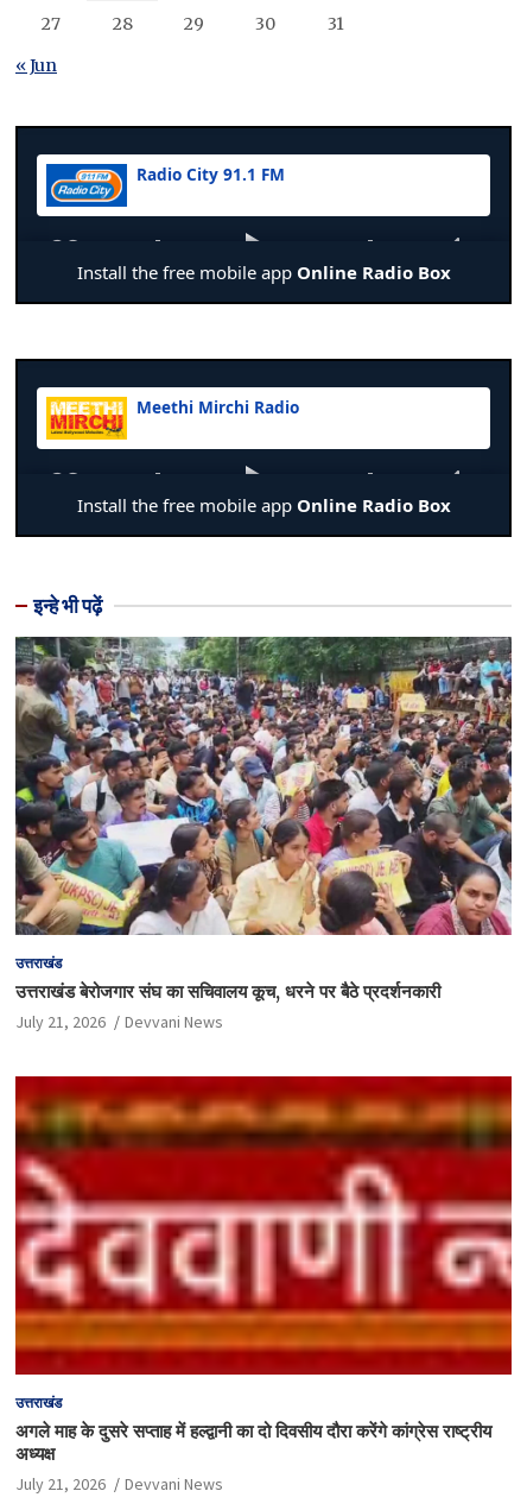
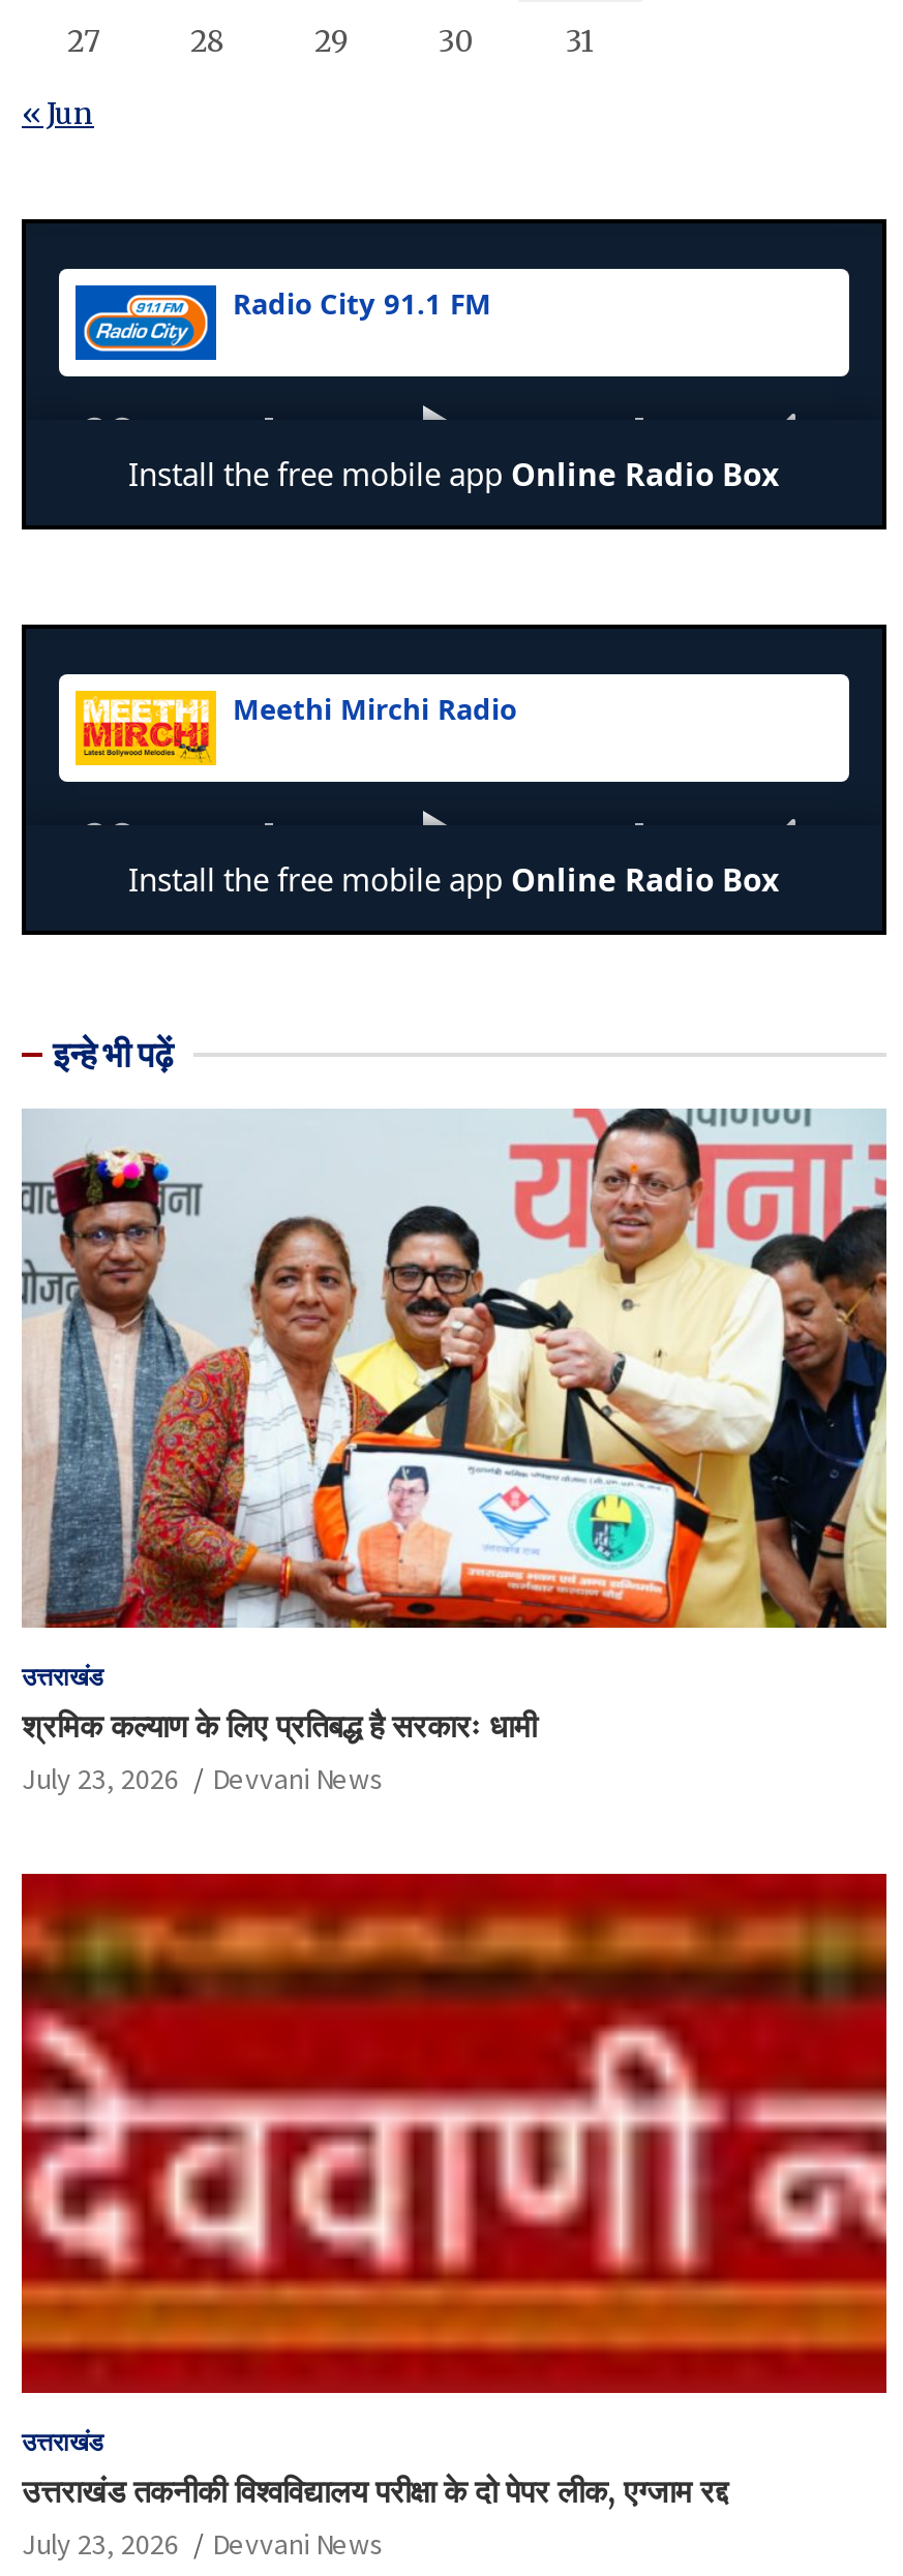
[14,636,513,1032] [image] | उत्तराखंड बेरोजगार संघ का सचिवालय कूच, धरने पर बैठे प्रदर्शनकारी | July 21, 2026 -> [22,1107,889,1797] [image] | श्रमिक कल्याण के लिए प्रतिबद्ध है सरकारः धामी | July 23, 2026
[15,1419,491,1494] अगले माह के दुसरे सप्ताह में हल्द्वानी का दो दिवसीय दौरा करेंगे कांग्रेस राष्ट्रीय | अध्यक्ष | July 21, 2026 -> [22,2471,727,2562] उत्तराखंड तकनीकी विश्वविद्यालय परीक्षा के दो पेपर लीक, एग्जाम रद्द | July 23, 2026

